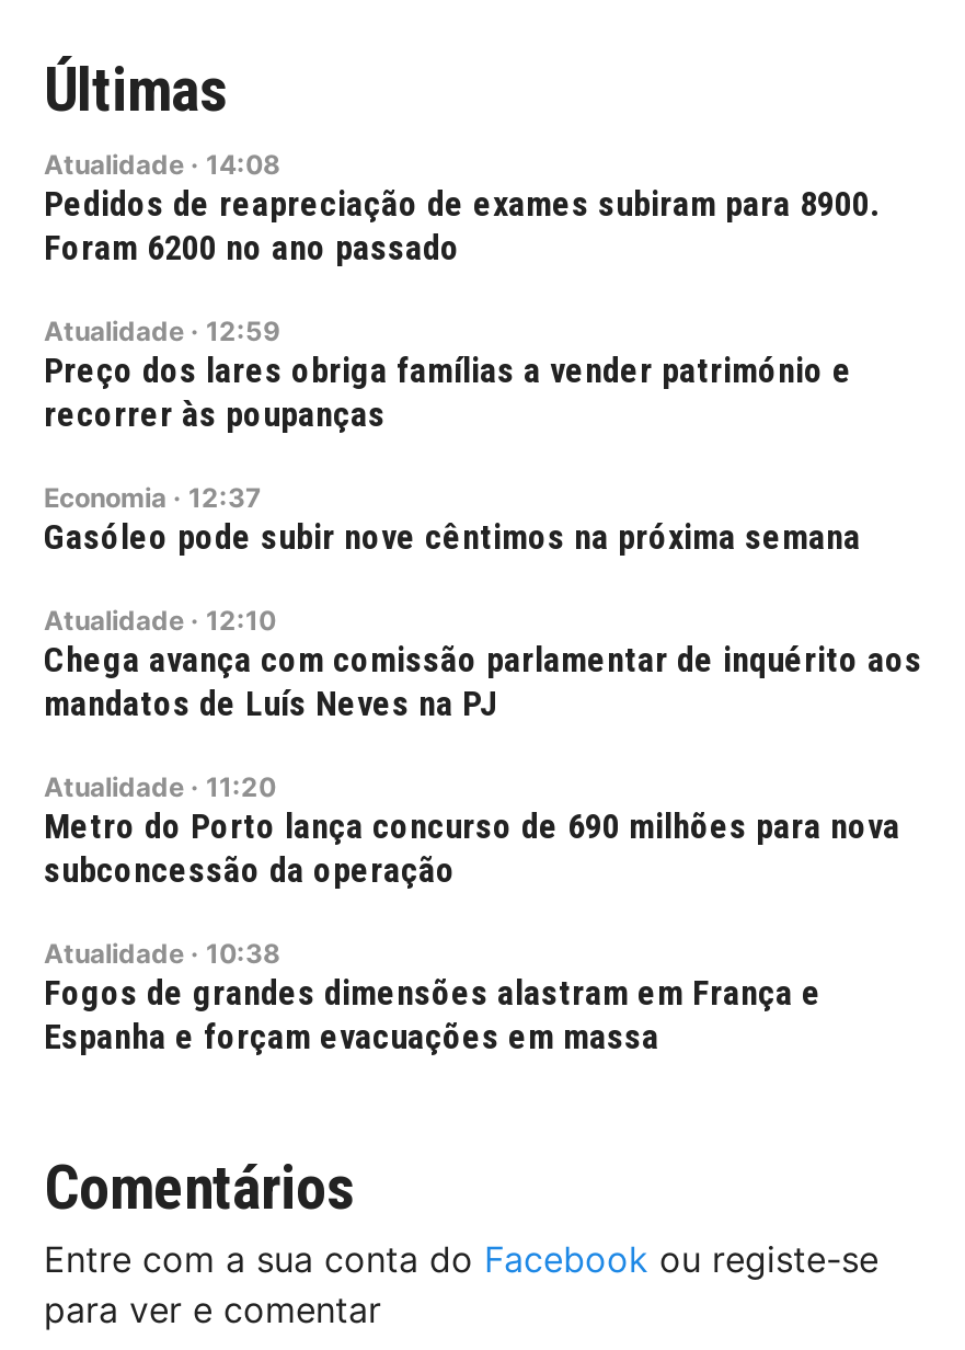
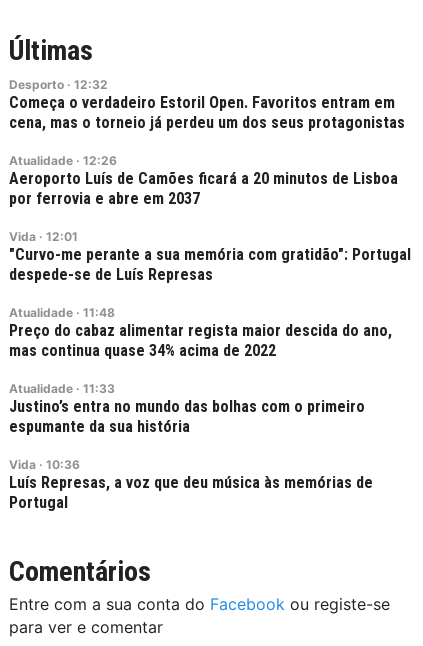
[44,147,878,268] Atualidade · 14:08 | Pedidos de reapreciação de exames subiram para 8900. | Foram 6200 no ano passado -> [9,77,405,132] Desporto · 12:32 | Começa o verdadeiro Estoril Open. Favoritos entram em | cena, mas o torneio já perdeu um dos seus protagonistas
[44,314,852,434] Atualidade · 12:59 | Preço dos lares obriga famílias a vender património e | recorrer às poupanças -> [9,153,398,208] Atualidade · 12:26 | Aeroporto Luís de Camões ficará a 20 minutos de Lisboa | por ferrovia e abre em 2037
[44,480,861,557] Economia · 12:37 | Gasóleo pode subir nove cêntimos na próxima semana -> [9,229,411,284] Vida · 12:01 | "Curvo-me perante a sua memória com gratidão": Portugal | despede-se de Luís Represas
[44,603,922,723] Atualidade · 12:10 | Chega avança com comissão parlamentar de inquérito aos | mandatos de Luís Neves na PJ -> [9,305,392,360] Atualidade · 11:48 | Preço do cabaz alimentar regista maior descida do ano, | mas continua quase 34% acima de 2022
[44,769,900,890] Atualidade · 11:20 | Metro do Porto lança concurso de 690 milhões para nova | subconcessão da operação -> [9,381,365,436] Atualidade · 11:33 | Justino’s entra no mundo das bolhas com o primeiro | espumante da sua história
[44,936,822,1057] Atualidade · 10:38 | Fogos de grandes dimensões alastram em França e | Espanha e forçam evacuações em massa -> [9,457,373,512] Vida · 10:36 | Luís Represas, a voz que deu música às memórias de | Portugal

